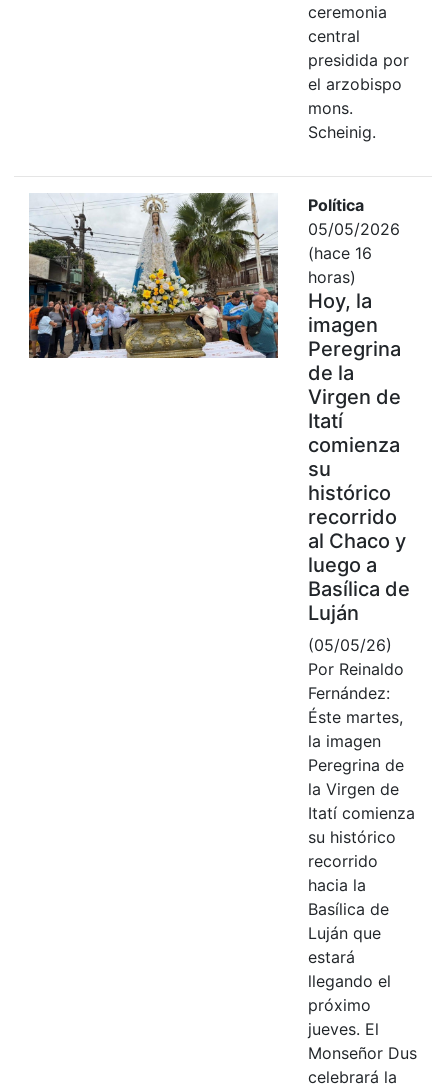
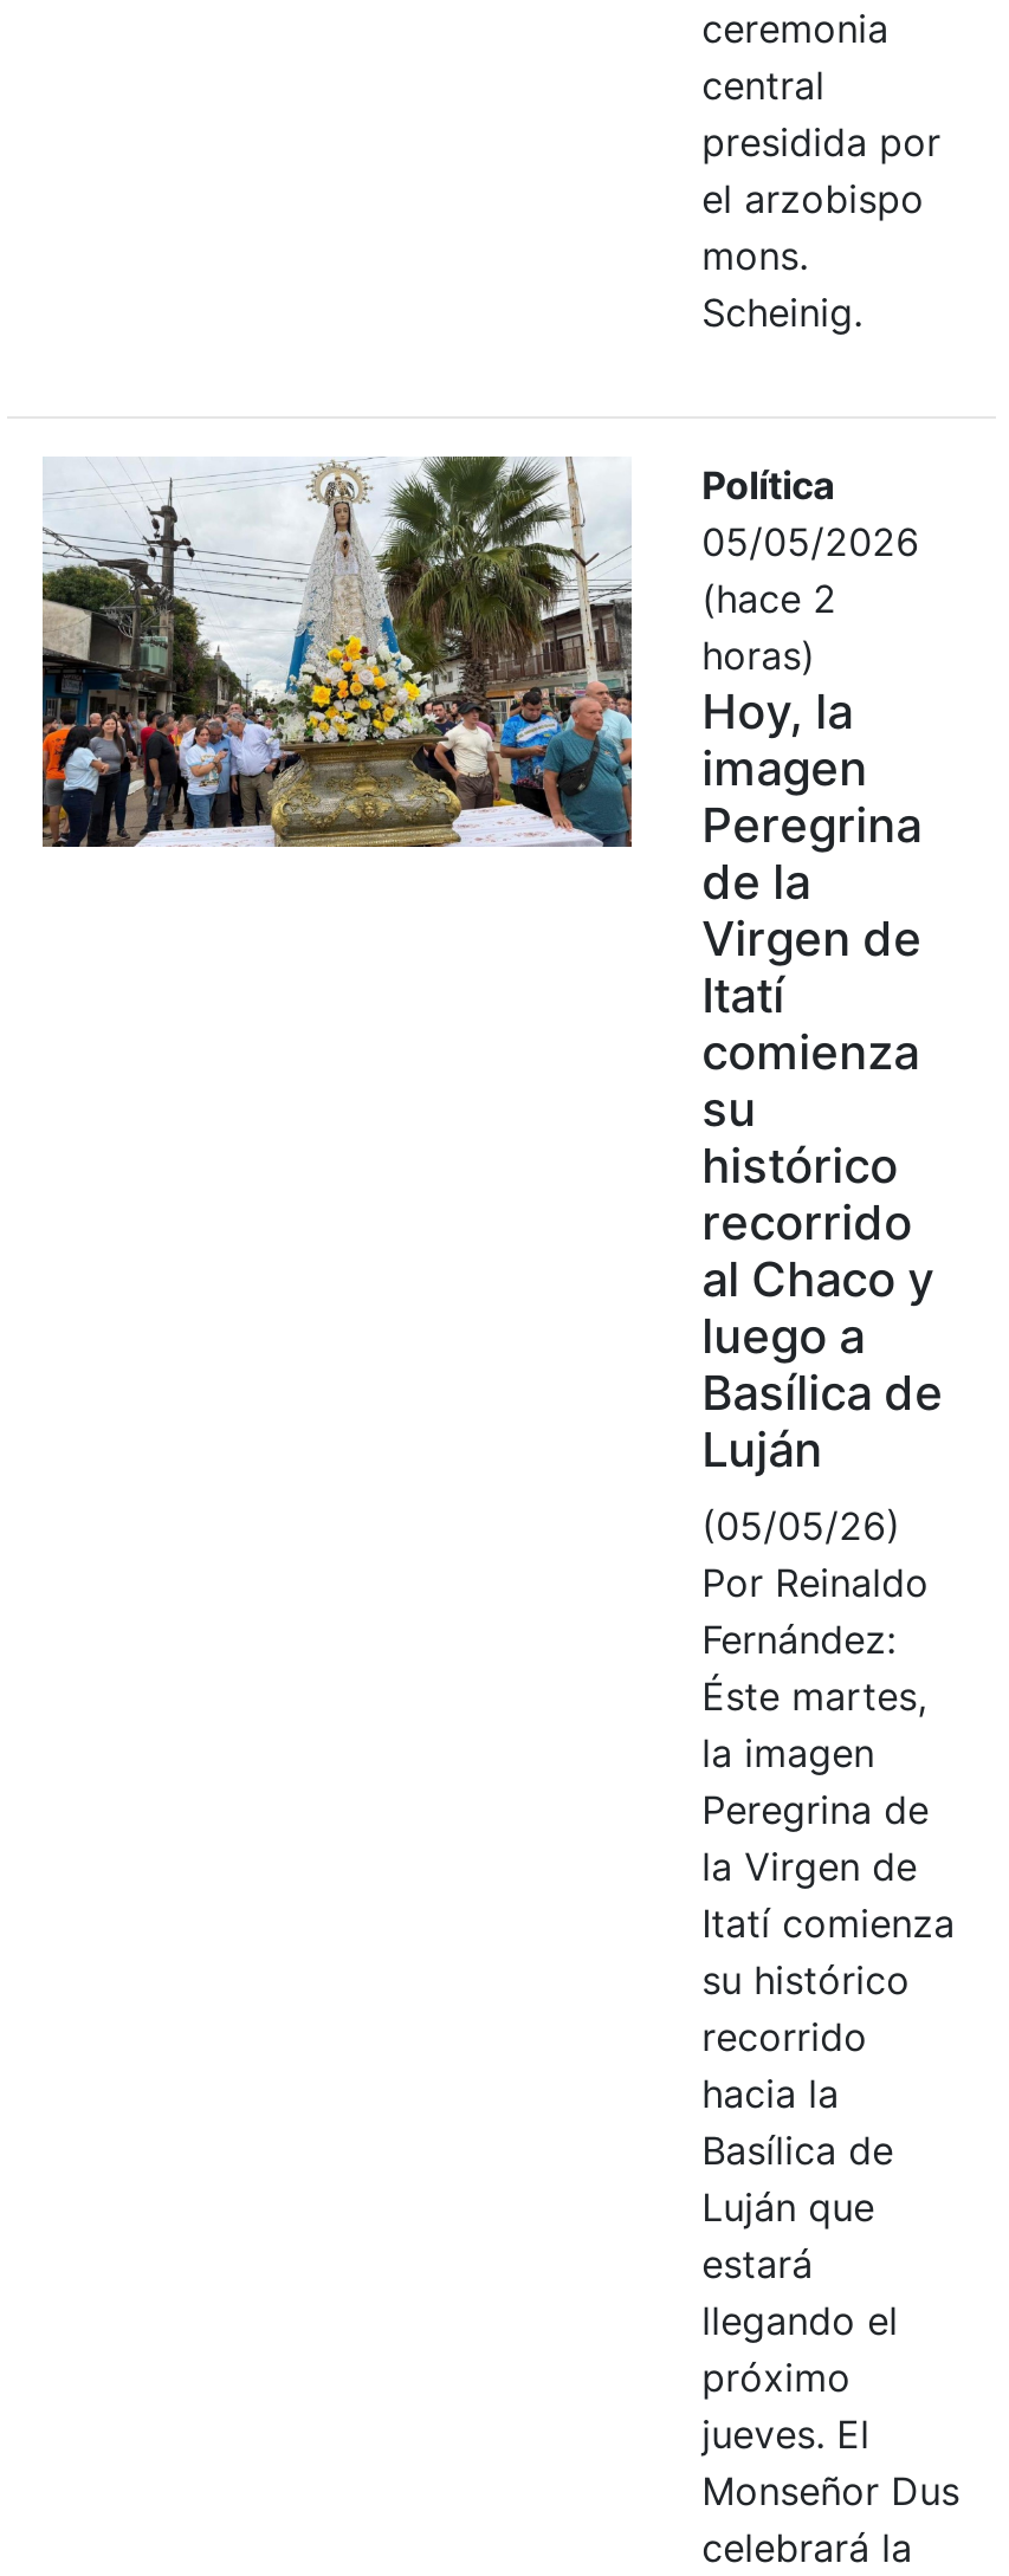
[308,243,372,263] (hace 16 -> [702,574,837,621] (hace 2

